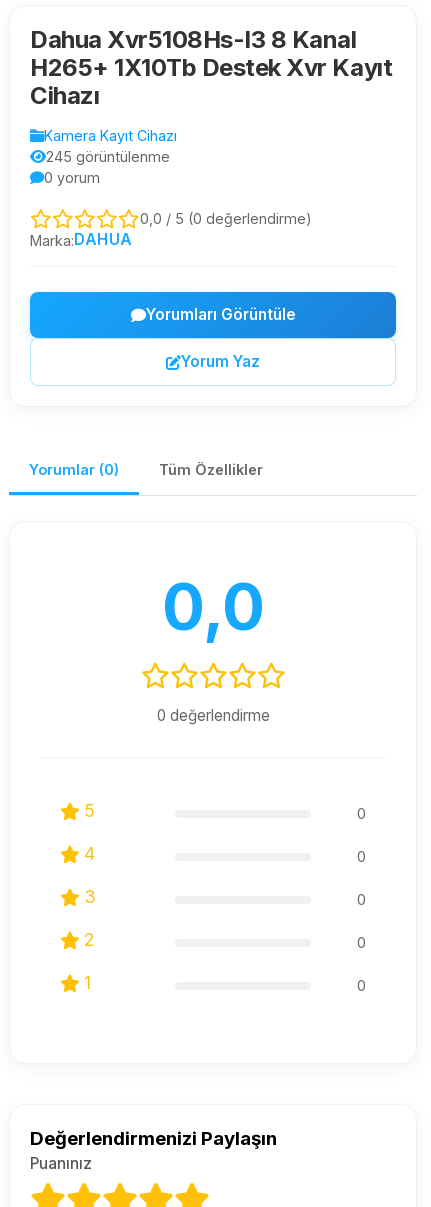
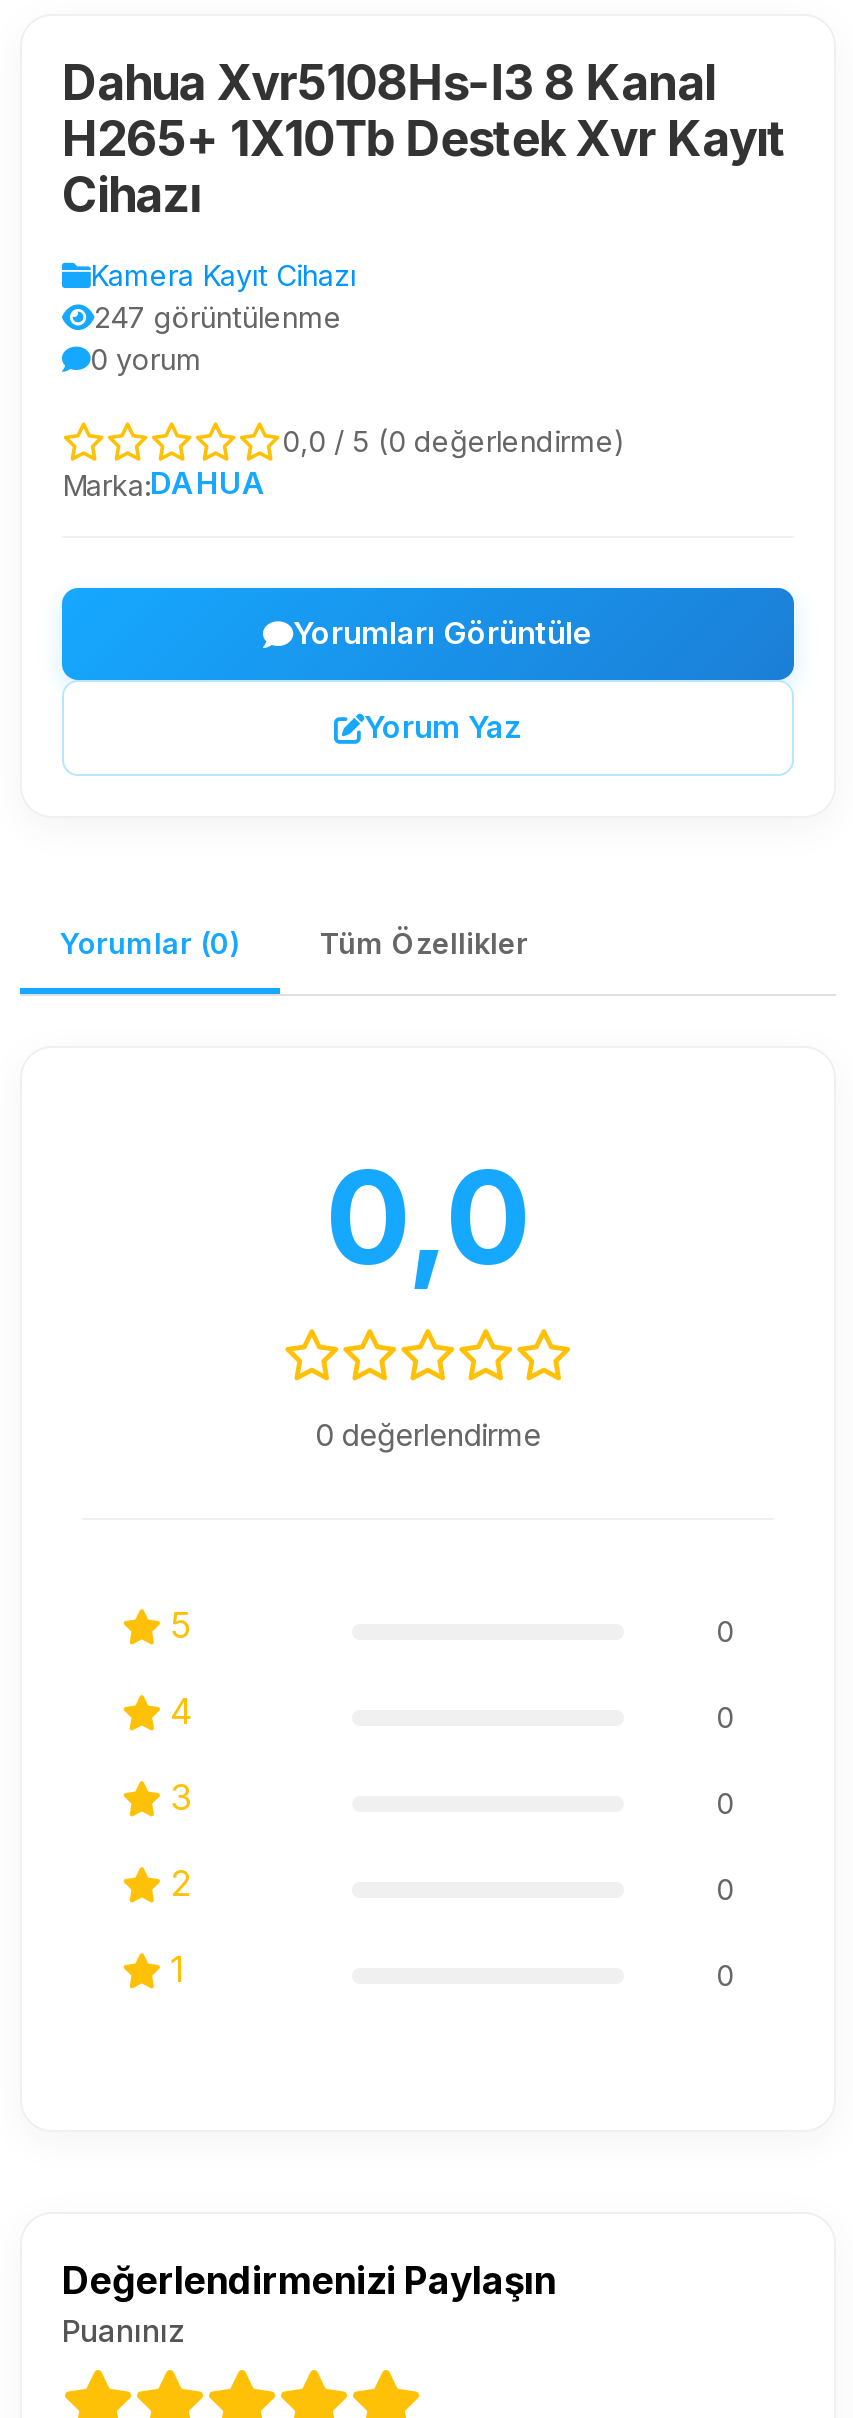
[46,148,170,165] 245 görüntülenme -> [94,300,342,334] 247 görüntülenme

